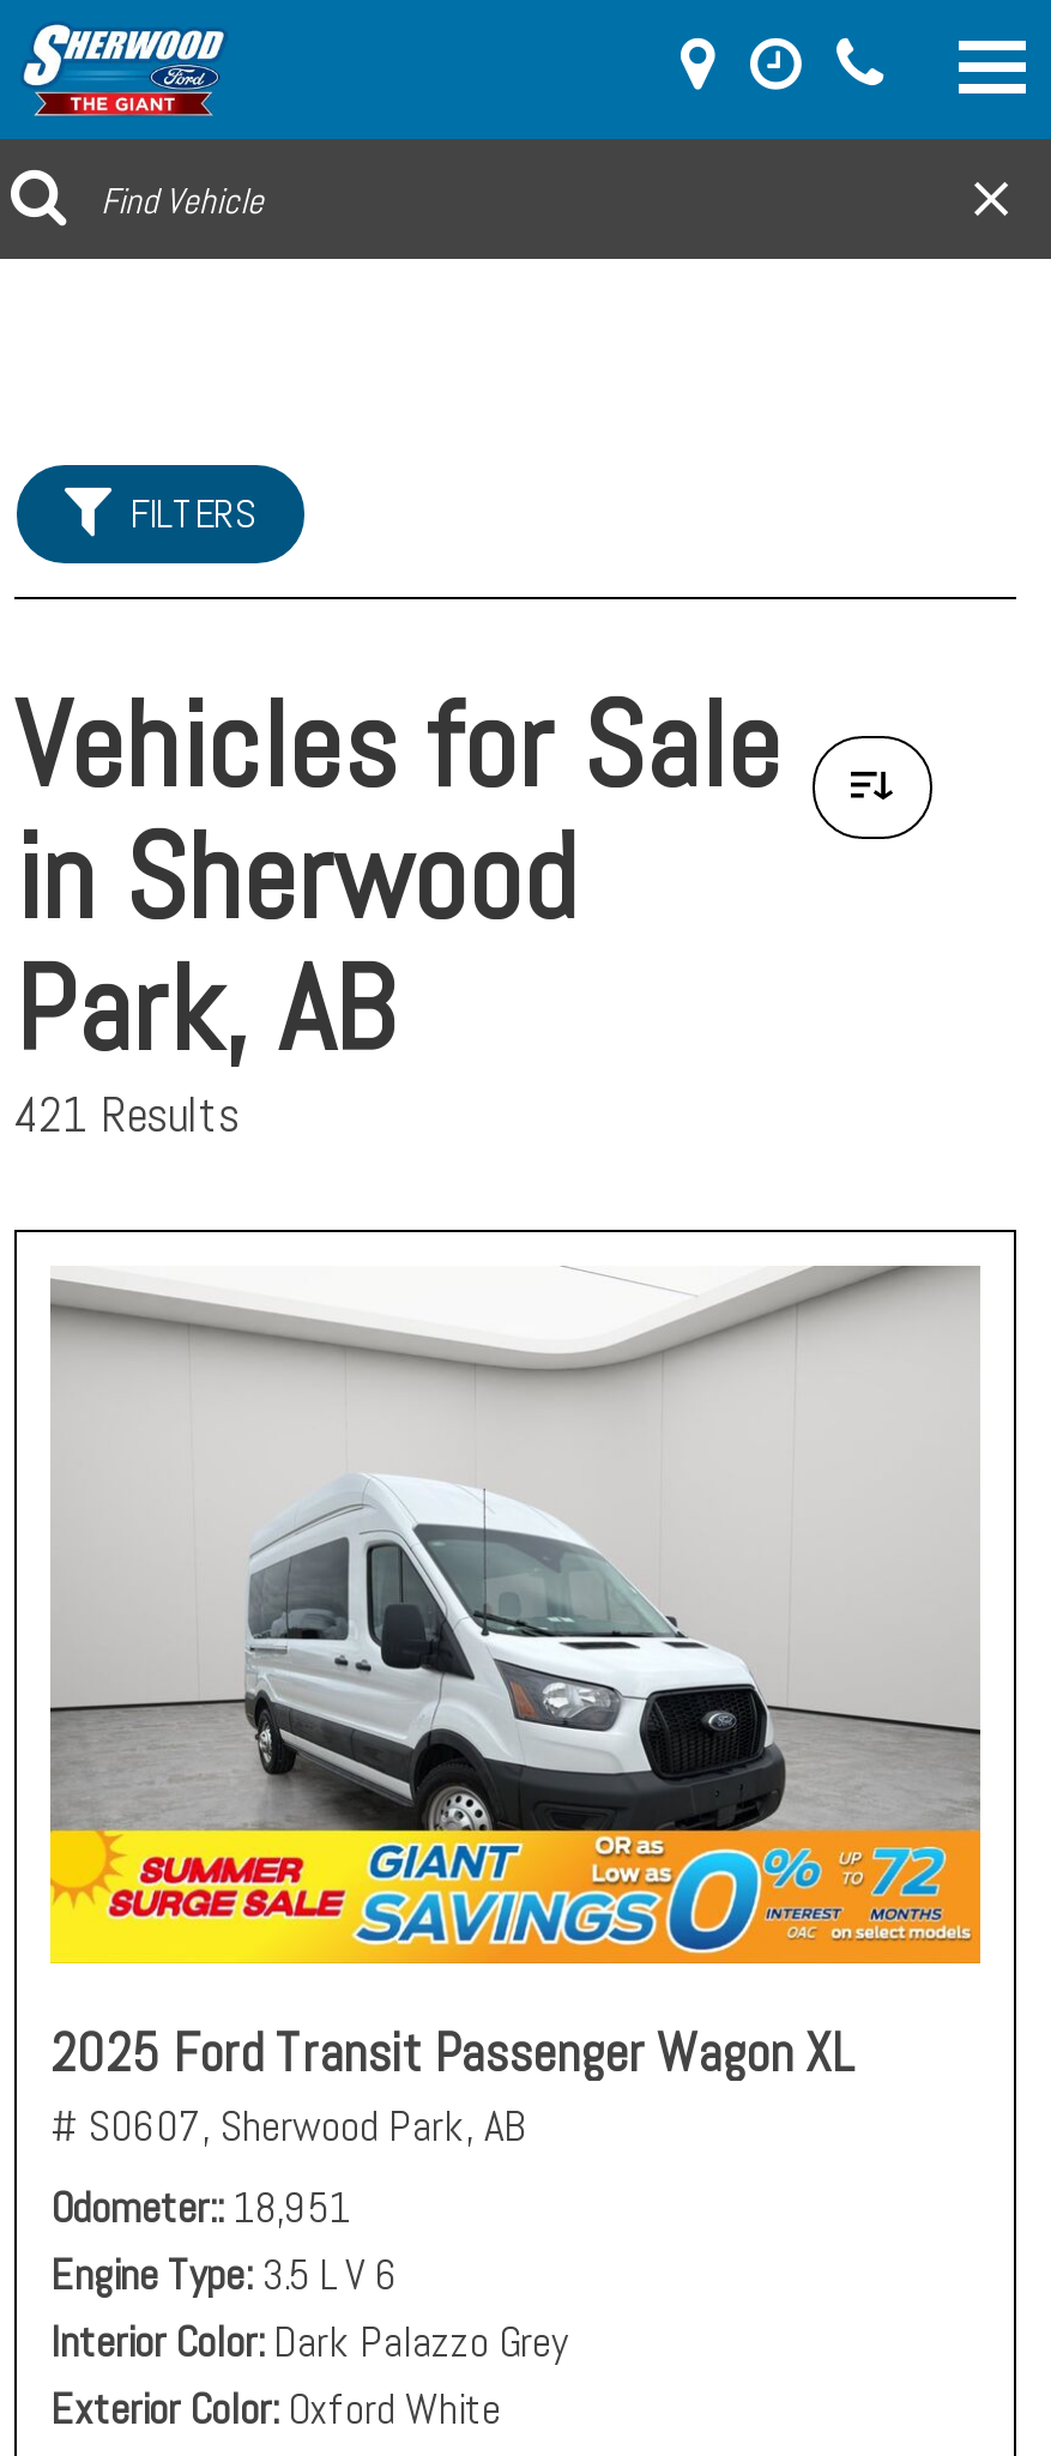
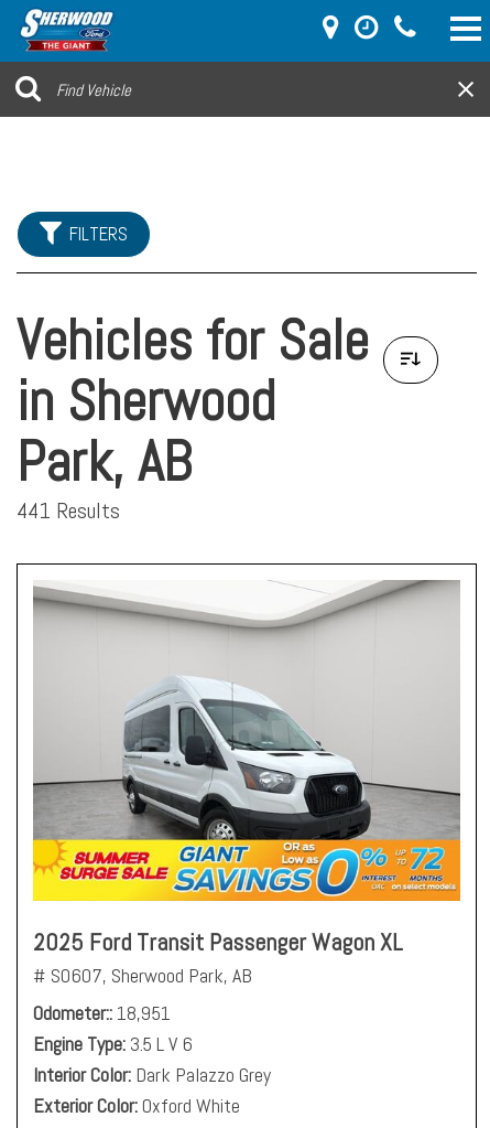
[14,1084,240,1146] 421 Results -> [17,496,120,525] 441 Results

